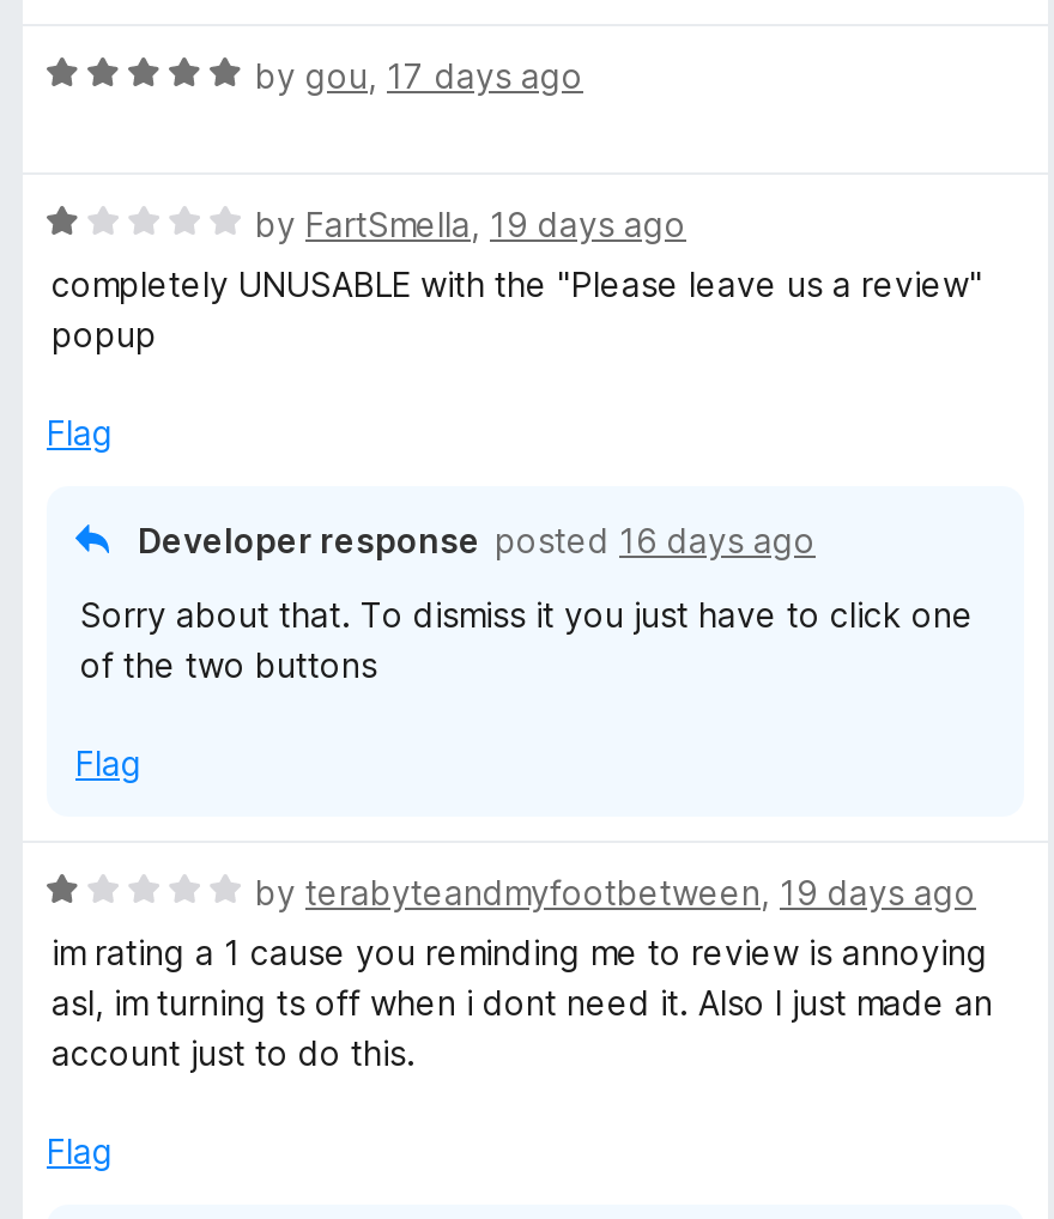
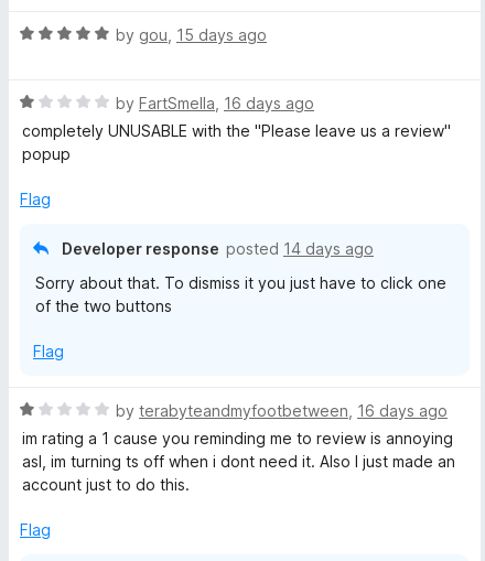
[255,55,583,96] by gou, 17 days ago -> [116,25,267,44] by gou, 15 days ago
[255,204,686,244] by FartSmella, 19 days ago -> [116,94,314,112] by FartSmella, 16 days ago
[138,520,816,560] Developer response posted 16 days ago -> [62,239,374,258] Developer response posted 14 days ago
[255,872,976,912] by terabyteandmyfootbetween, 19 days ago -> [116,401,448,420] by terabyteandmyfootbetween, 16 days ago

